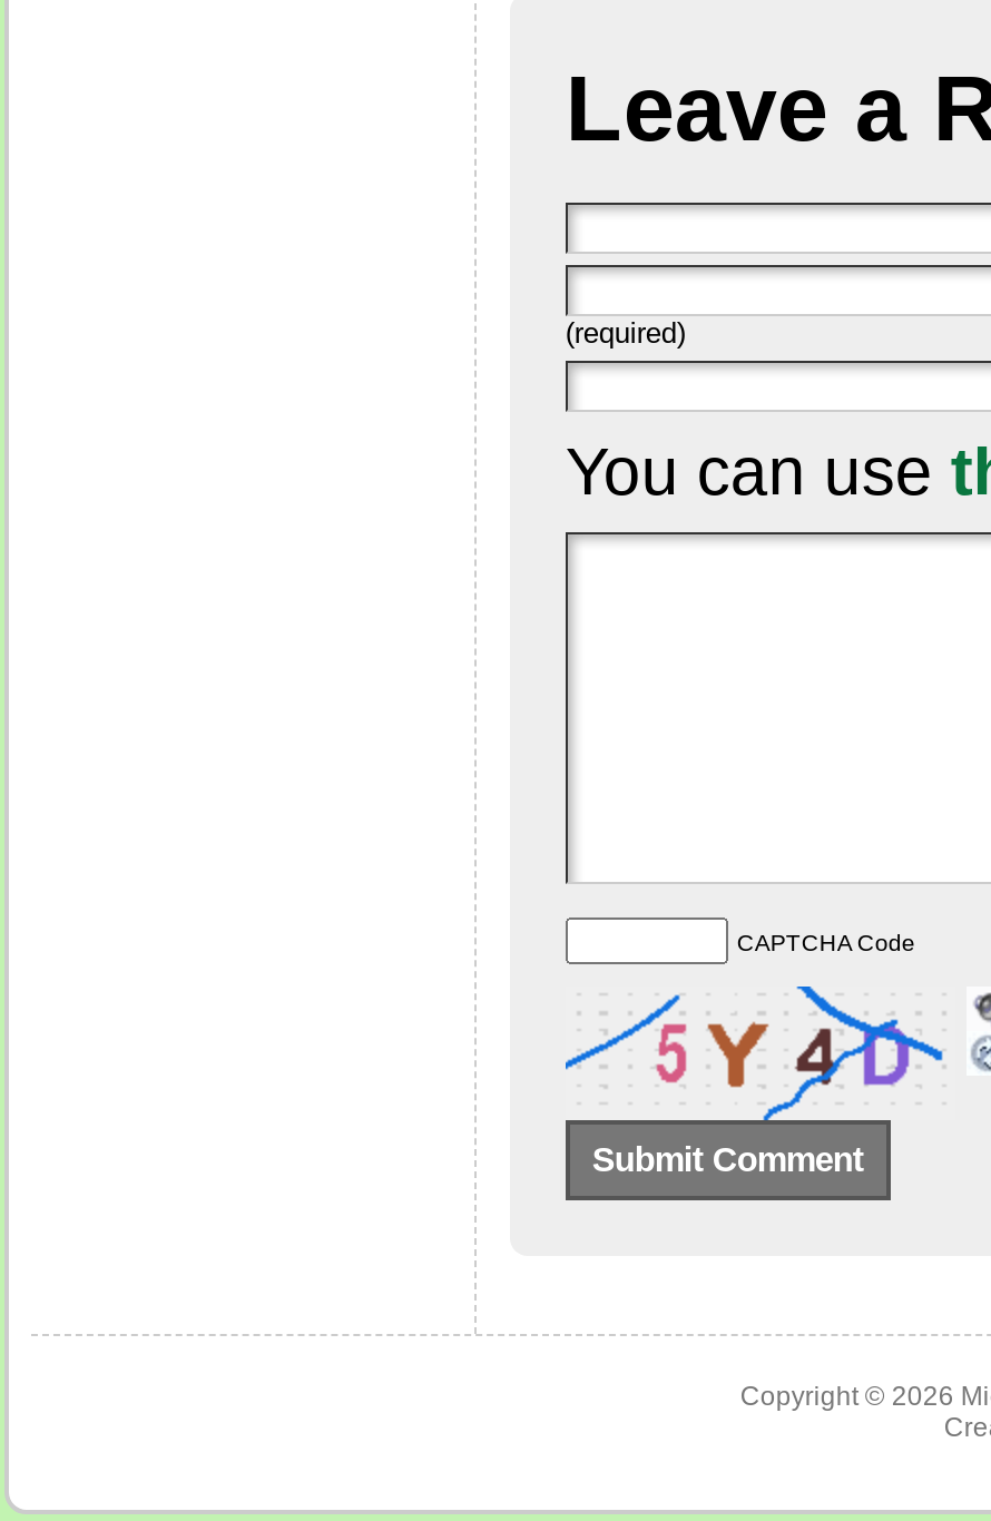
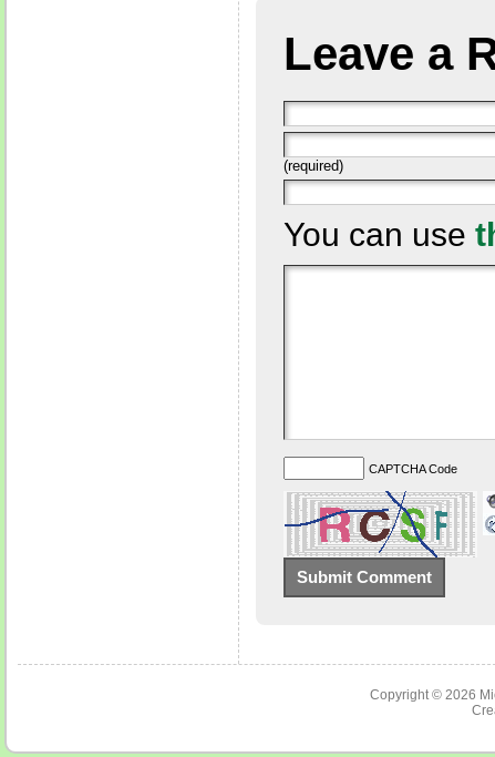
[563,984,944,1122] [image] -> [283,490,473,559] [image]

